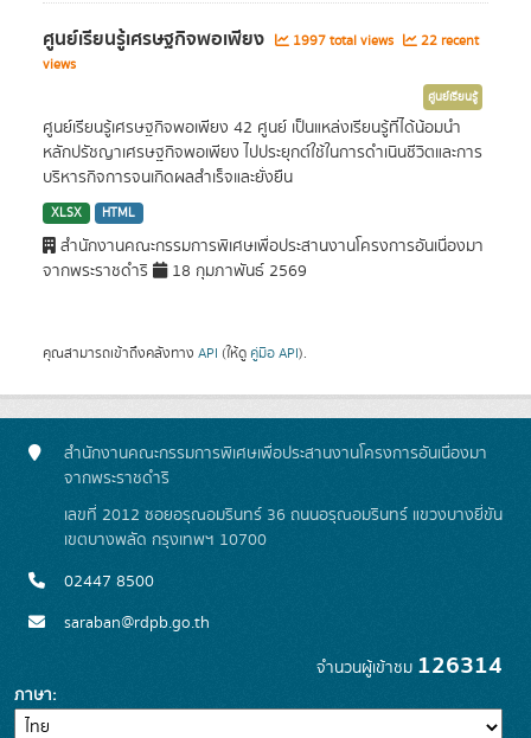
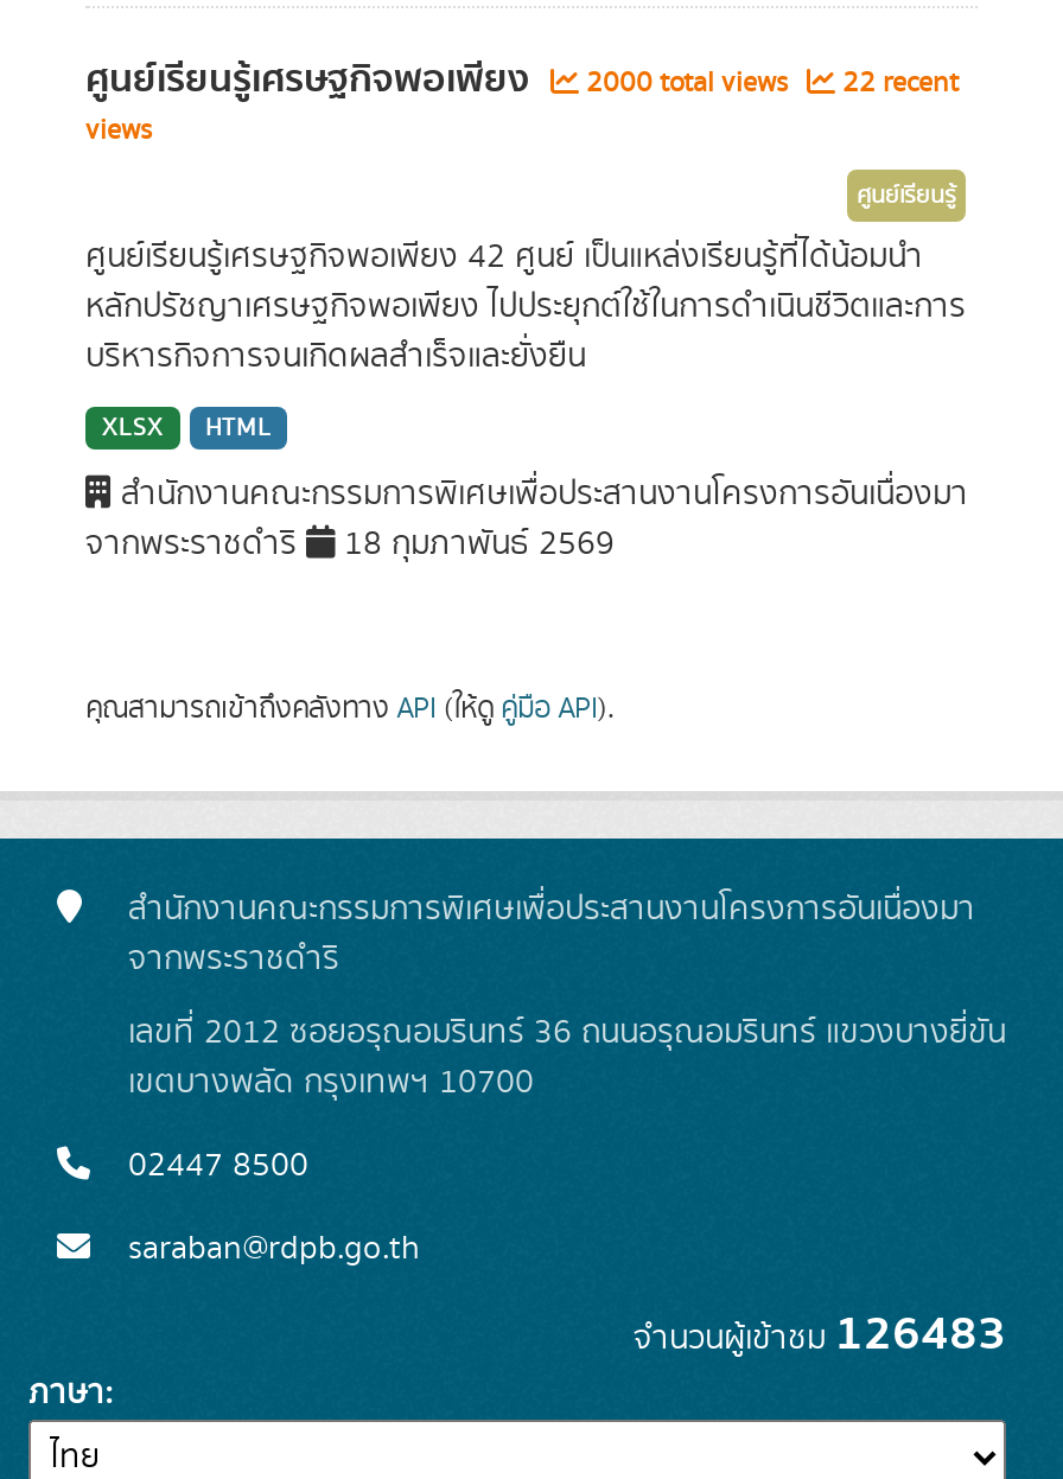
[43,24,479,54] ศูนย์เรียนรู้เศรษฐกิจพอเพียง 1997 total views 22 recent -> [85,49,959,110] ศูนย์เรียนรู้เศรษฐกิจพอเพียง 2000 total views 22 recent
[316,647,503,685] จำนวนผู้เข้าชม126314 -> [634,1296,1006,1372] จำนวนผู้เข้าชม126483

